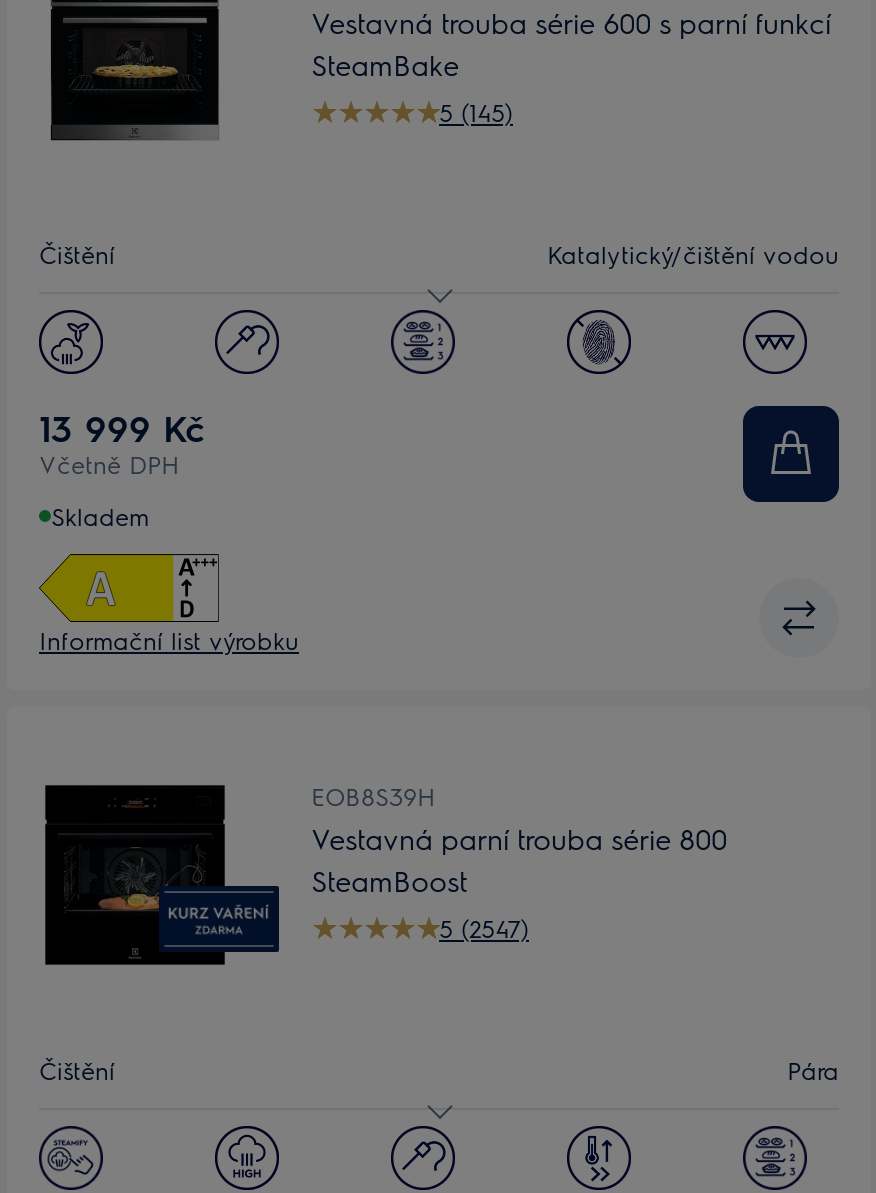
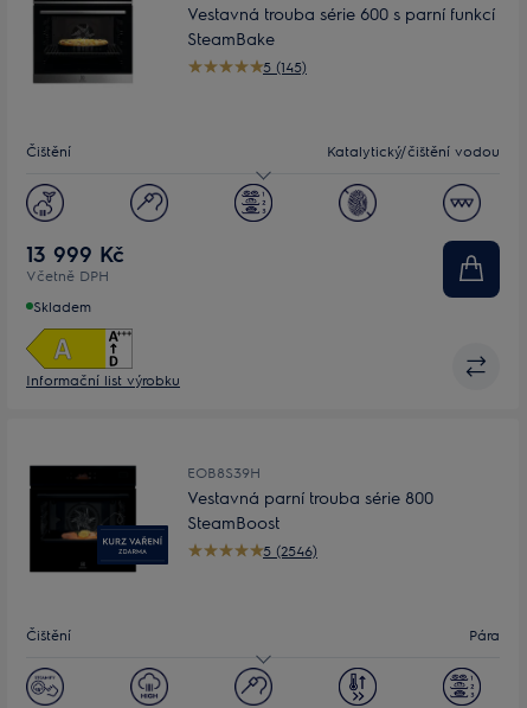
[439,912,529,944] 5 (2547) -> [263,541,317,560] 5 (2546)

